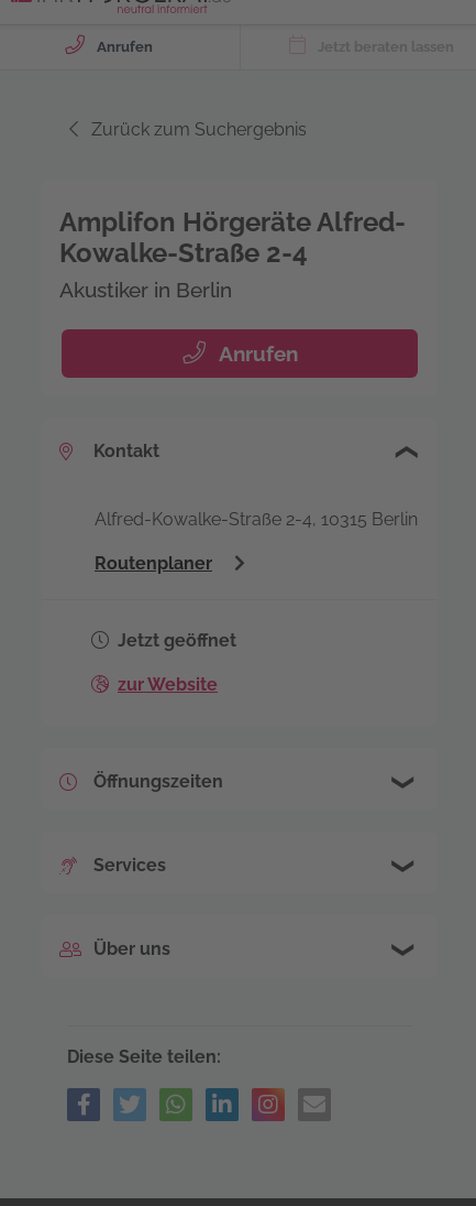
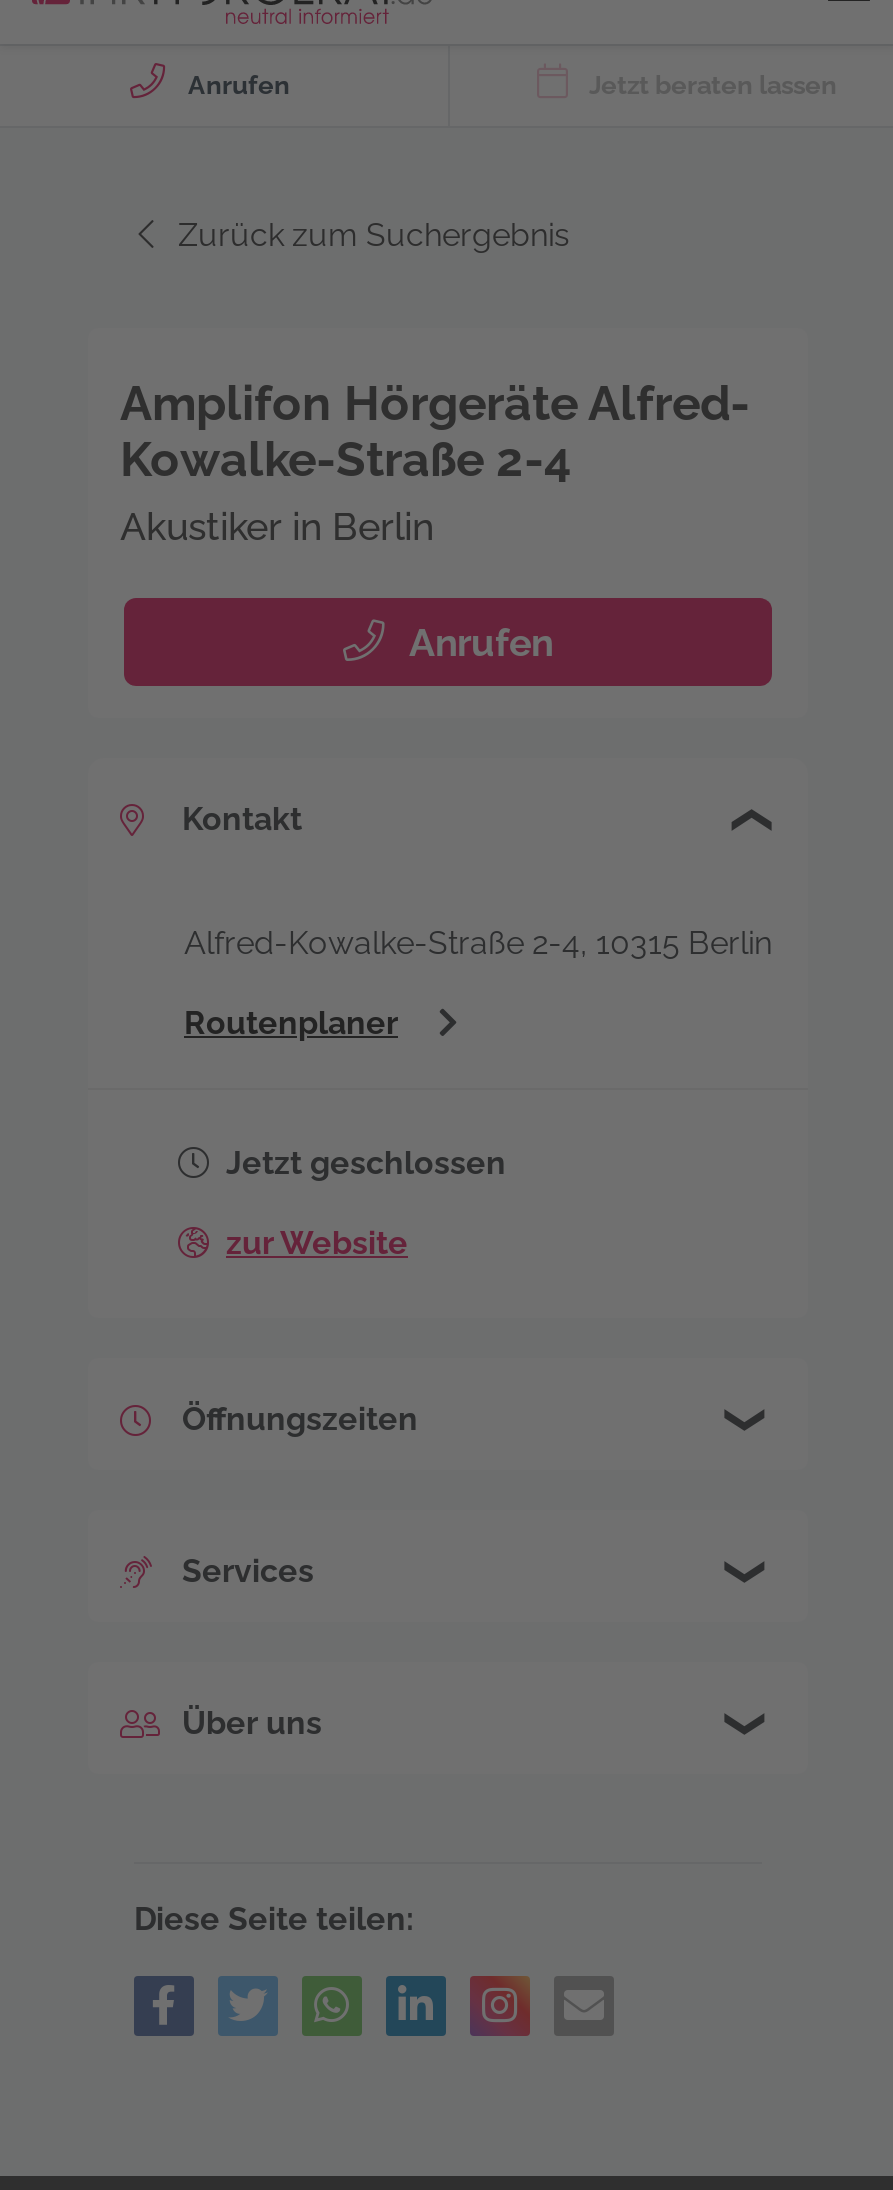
[118,630,236,651] Jetzt geöffnet -> [226,1144,506,1182] Jetzt geschlossen

